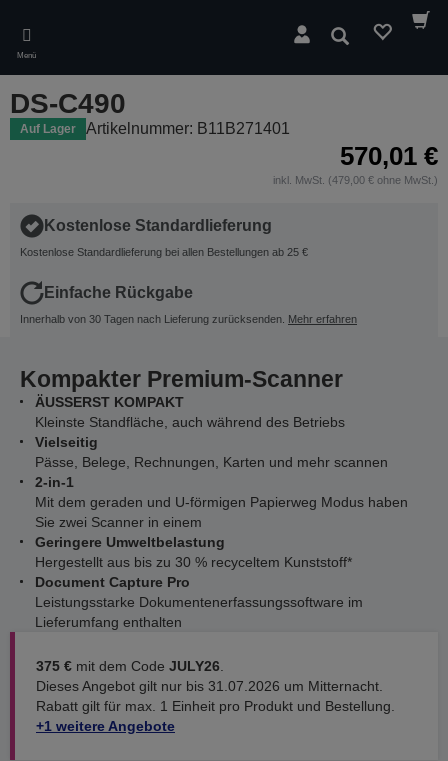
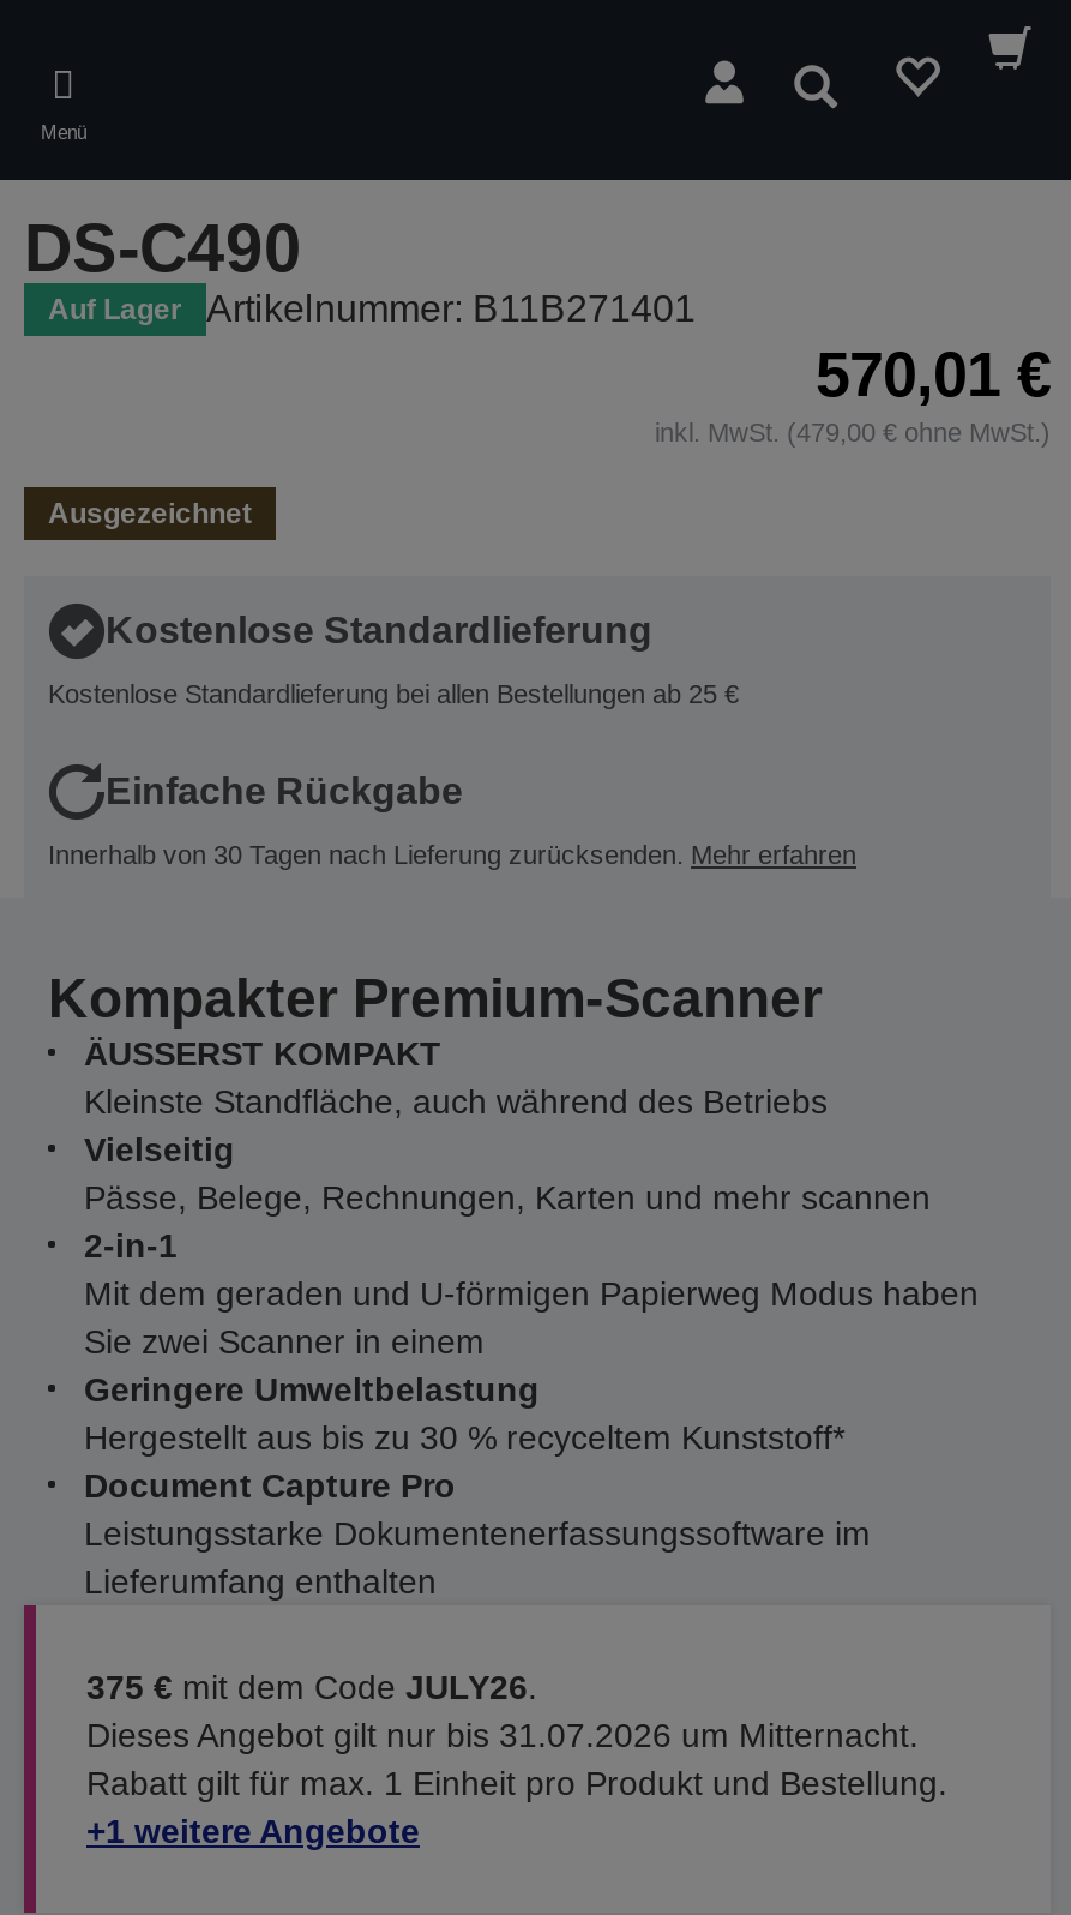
none -> [48,497,252,530] Ausgezeichnet

